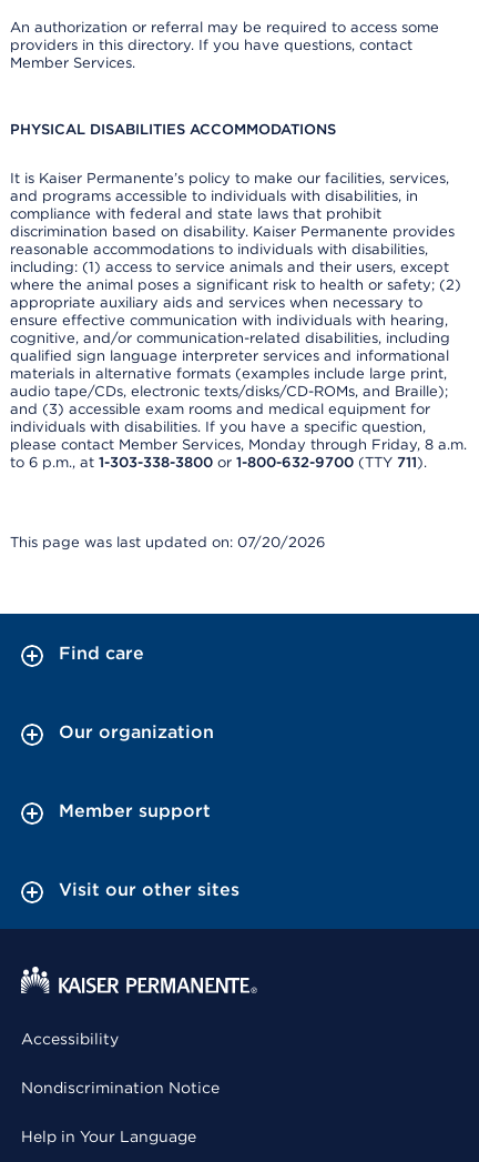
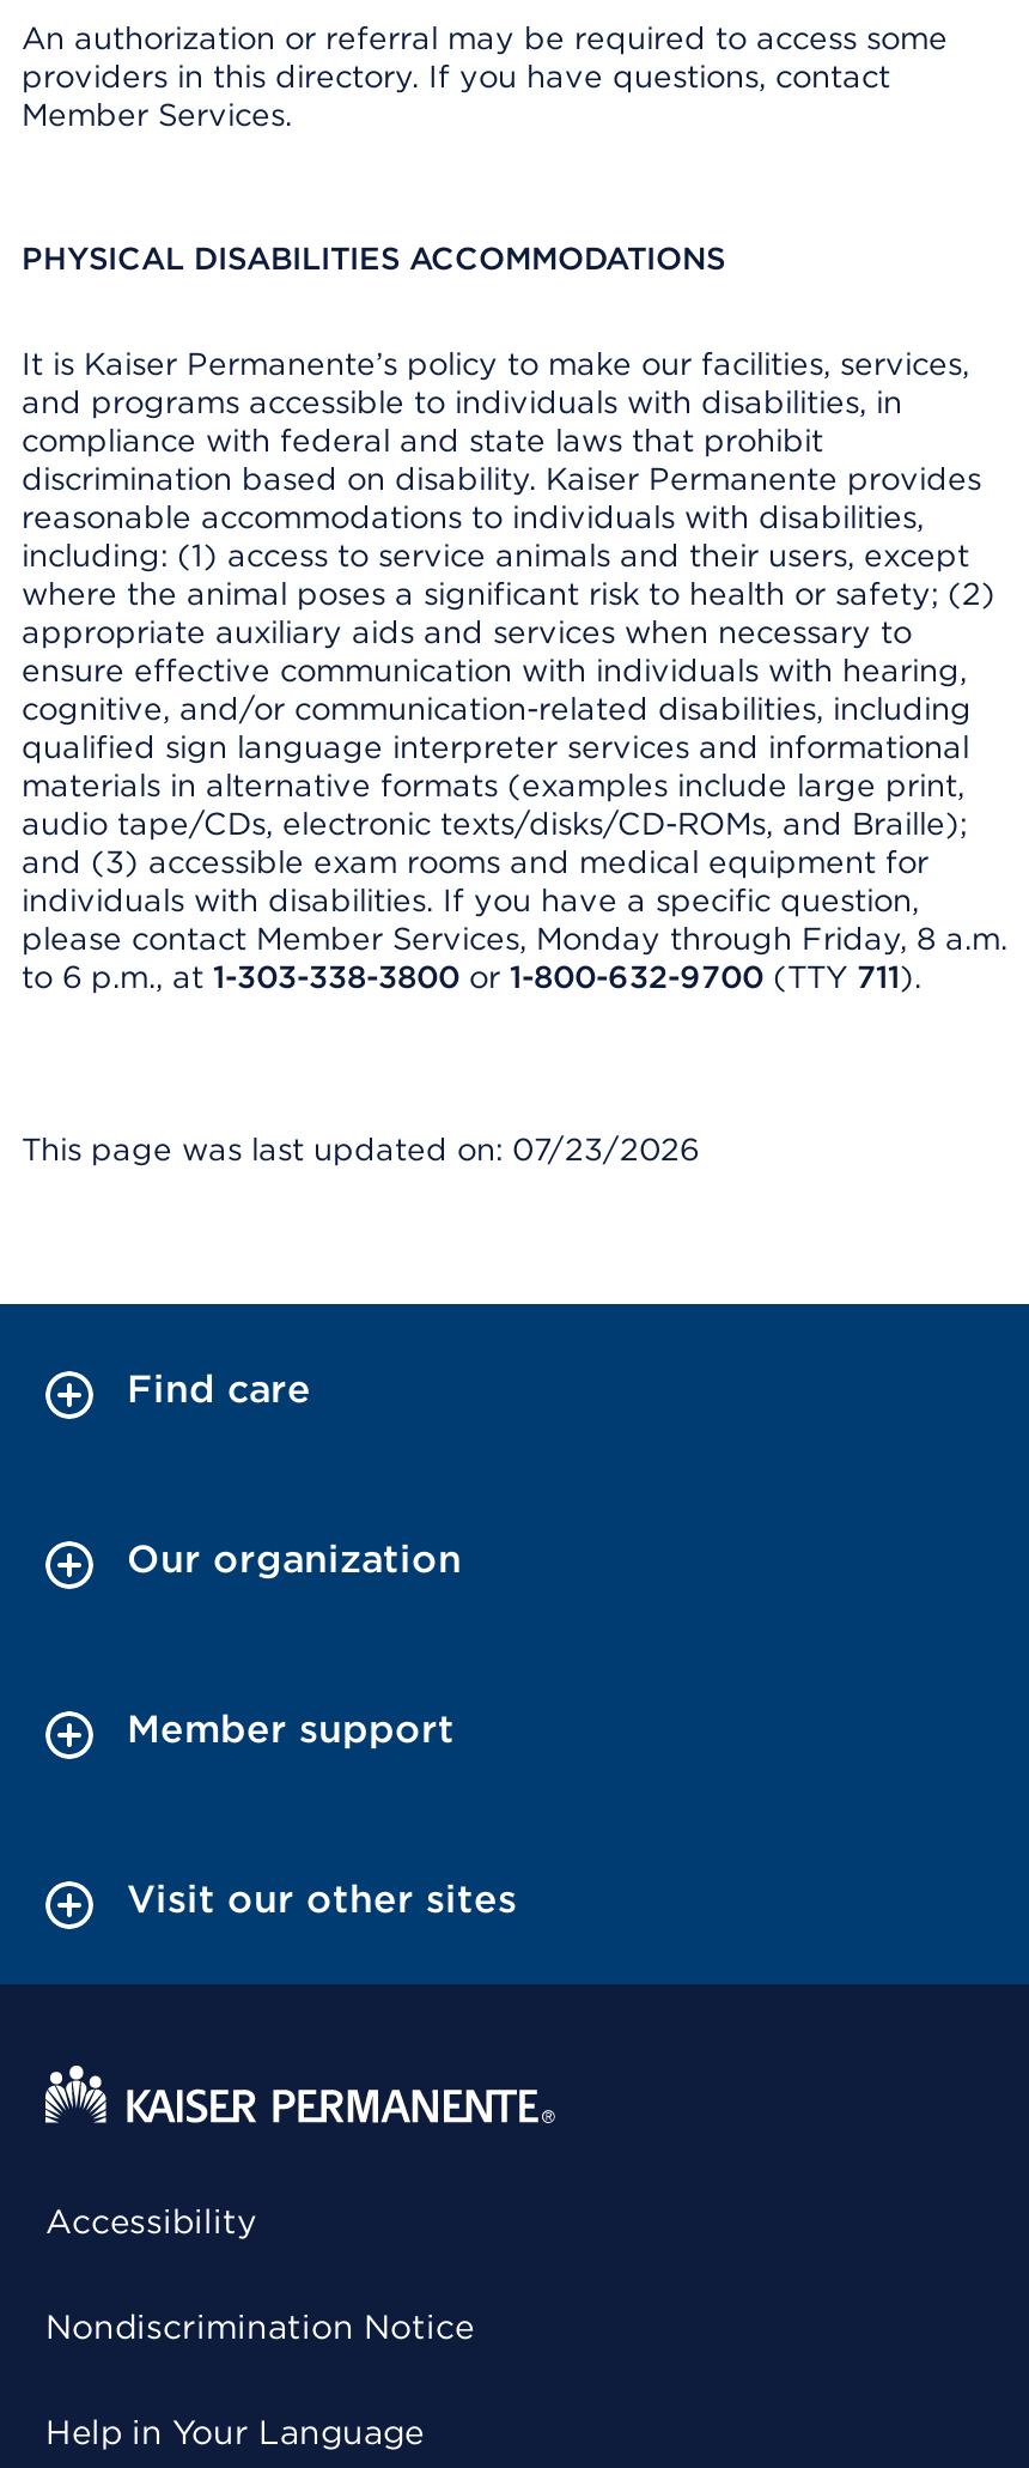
[10,534,325,550] This page was last updated on: 07/20/2026 -> [22,1132,699,1168] This page was last updated on: 07/23/2026

